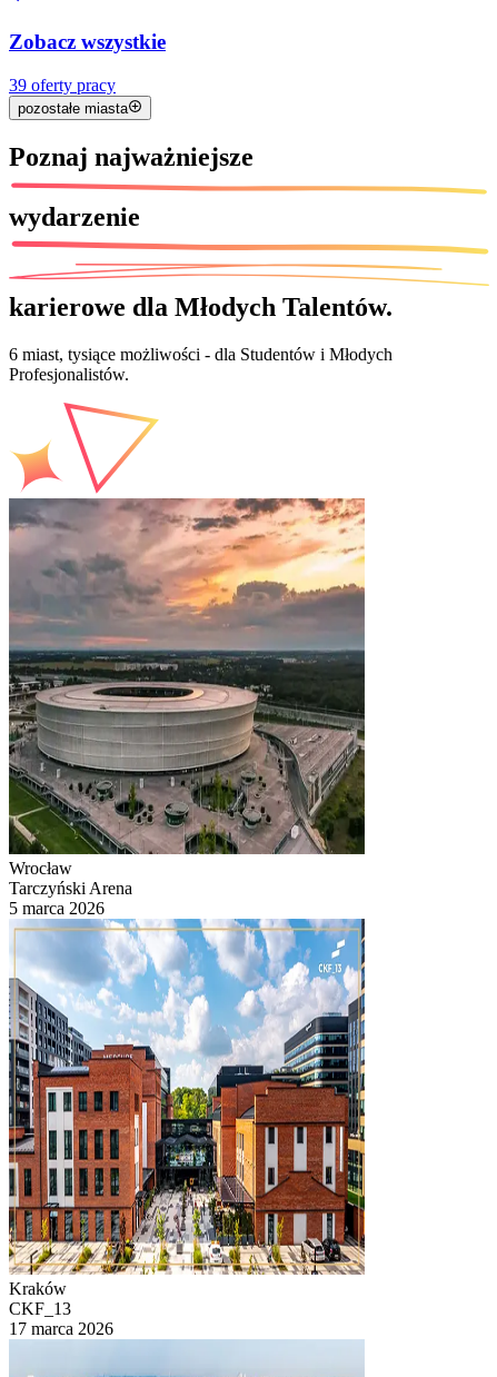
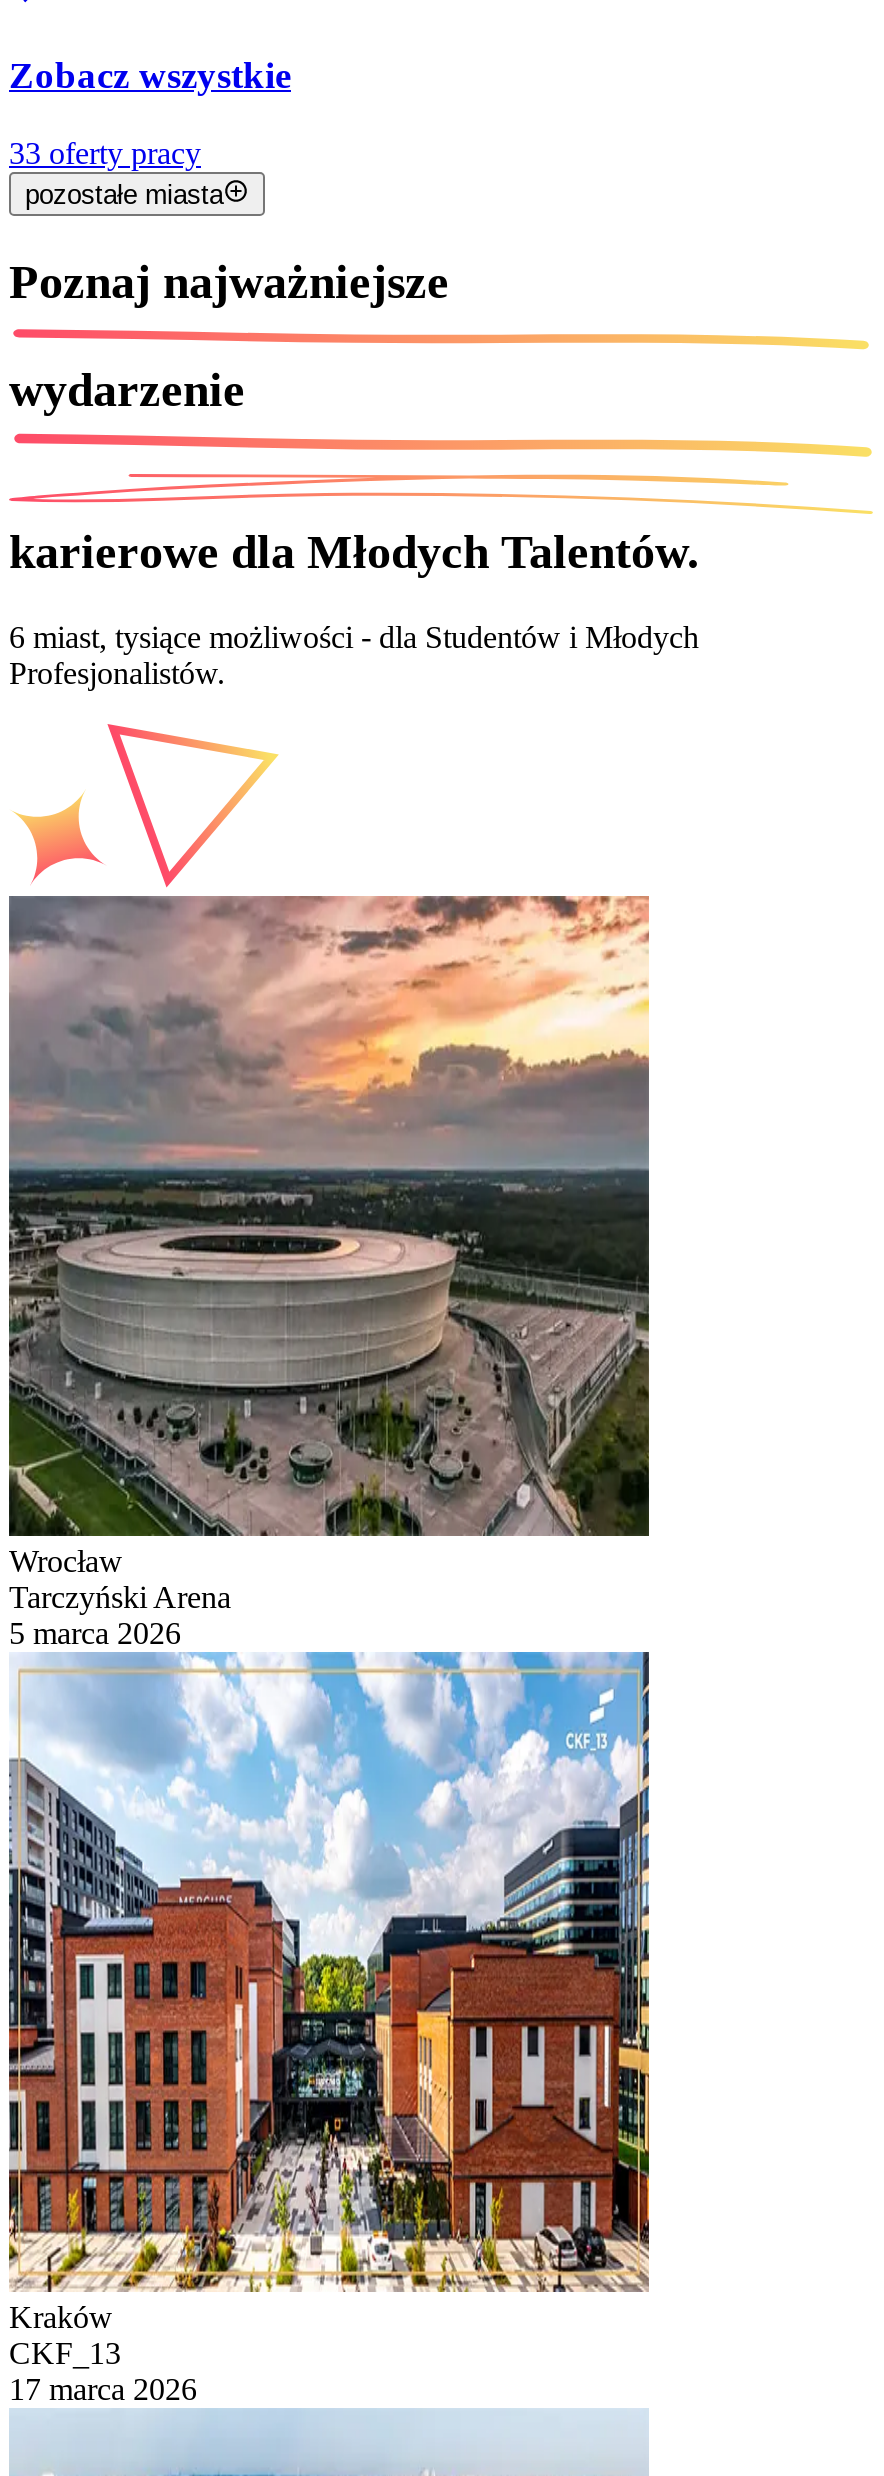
[9,75,116,94] 39 oferty pracy -> [9,135,201,169] 33 oferty pracy

